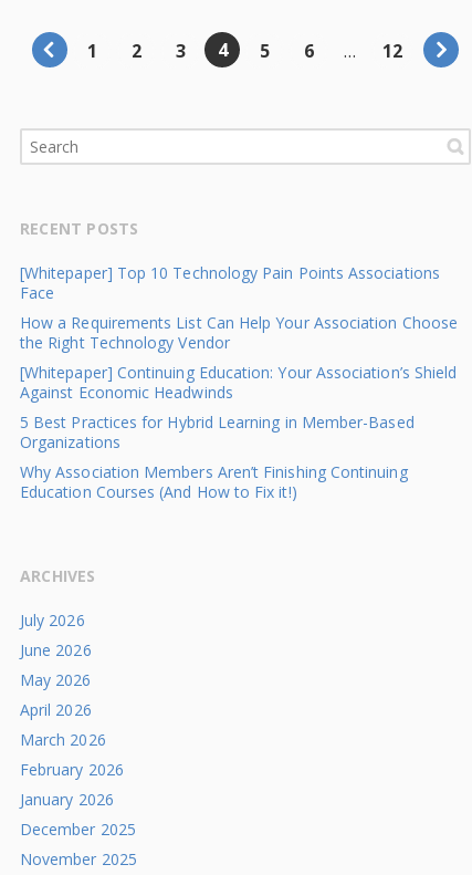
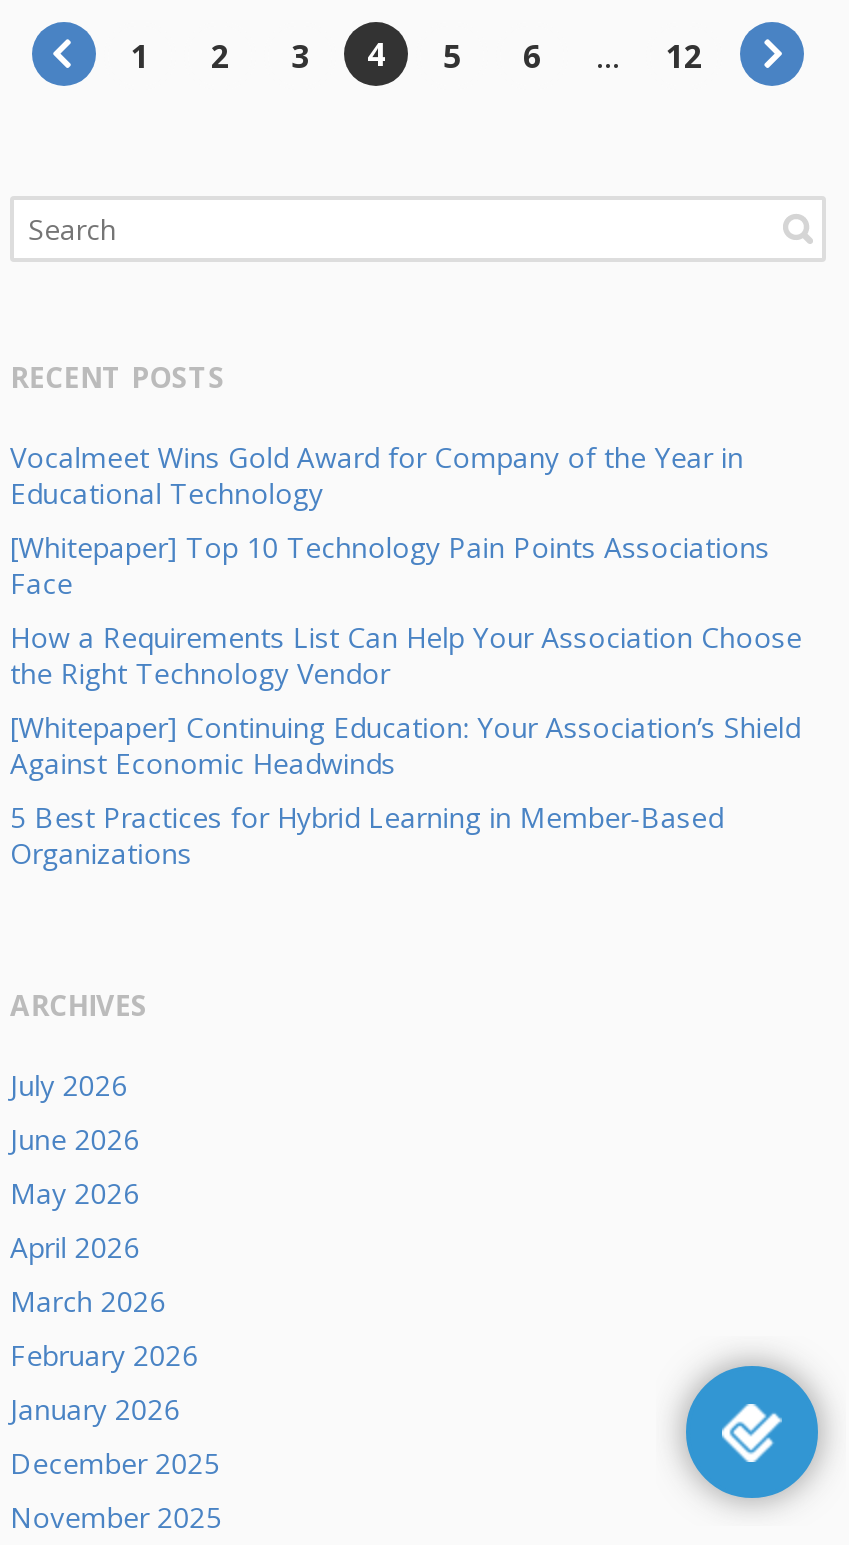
none -> [10,438,743,512] Vocalmeet Wins Gold Award for Company of the Year in | Educational Technology
moved [20,262,458,453] -> [10,528,802,872]: [Whitepaper] Top 10 Technology Pain Points Associations | Face | How a Requirements List Can Help Your Association Choose | the Right Technology Vendor | [Whitepaper] Continuing Education: Your Association’s Shield | Against Economic Headwinds | 5 Best Practices for Hybrid Learning in Member-Based | Organizations
[20,461,407,502] Why Association Members Aren’t Finishing Continuing | Education Courses (And How to Fix it!) -> none
none -> [674,1354,830,1510] [image]

